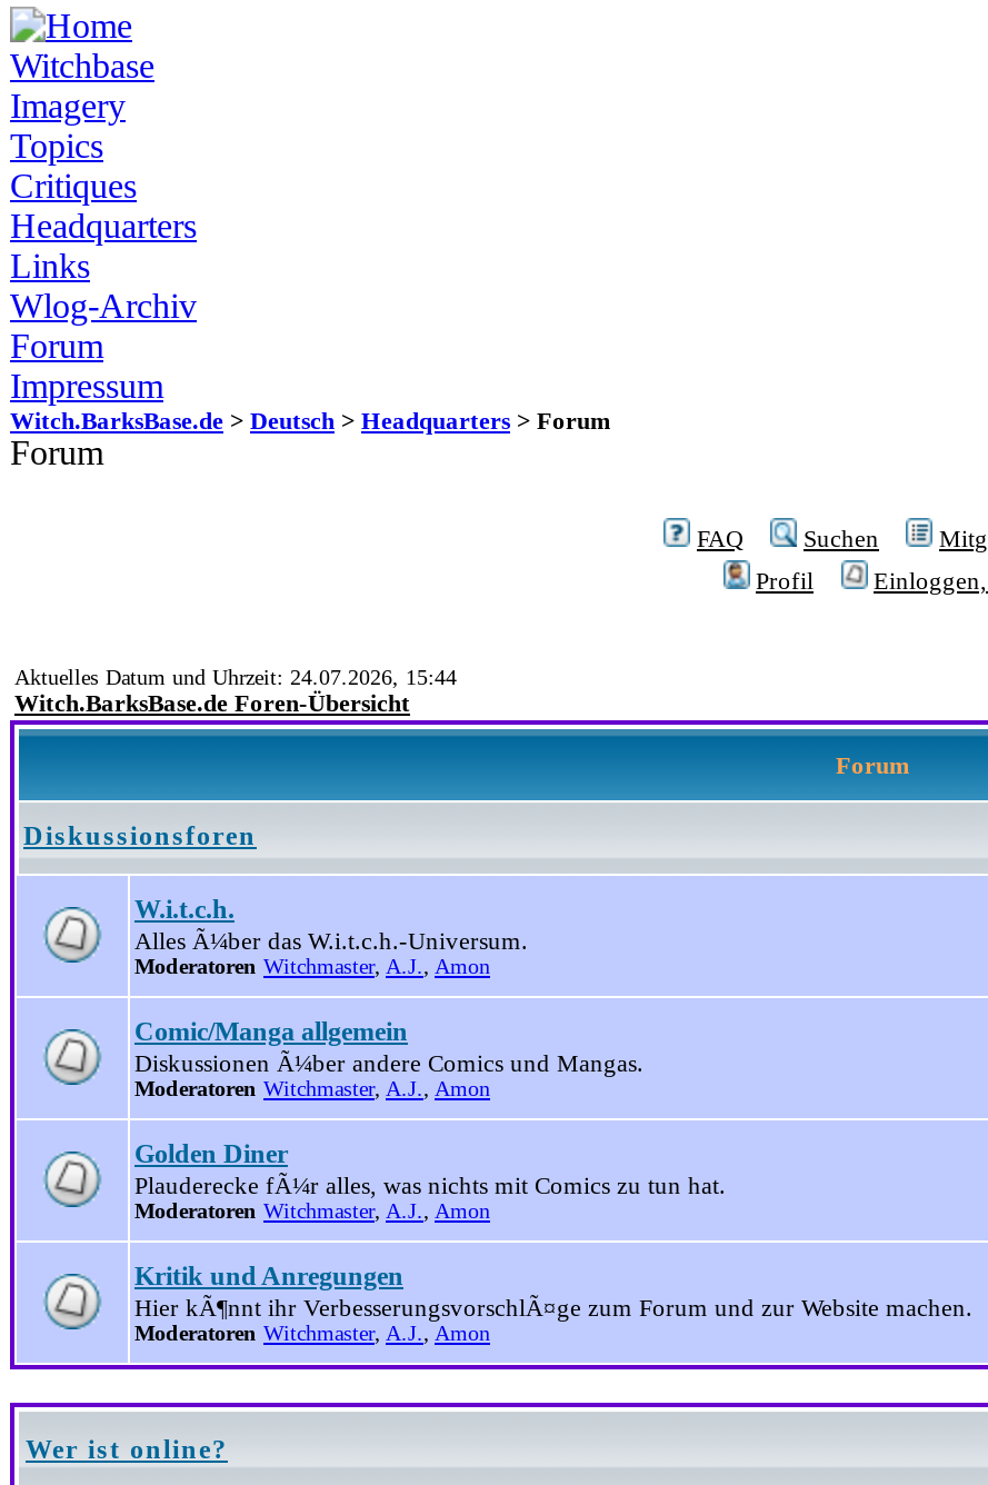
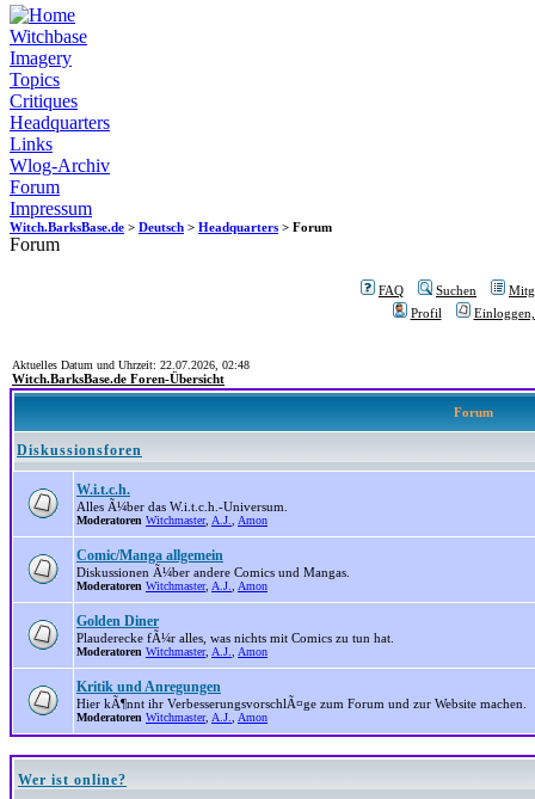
[14,665,457,689] Aktuelles Datum und Uhrzeit: 24.07.2026, 15:44 -> [12,358,250,371] Aktuelles Datum und Uhrzeit: 22.07.2026, 02:48

